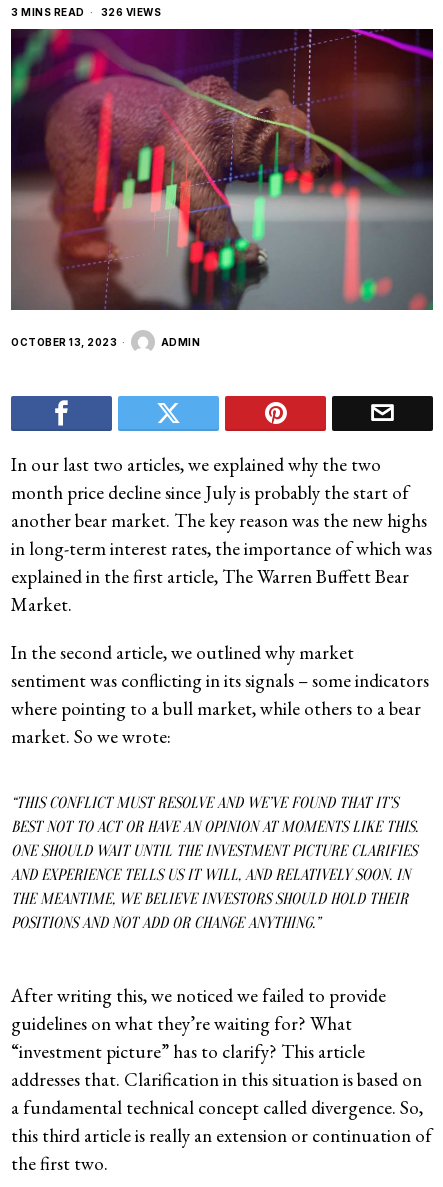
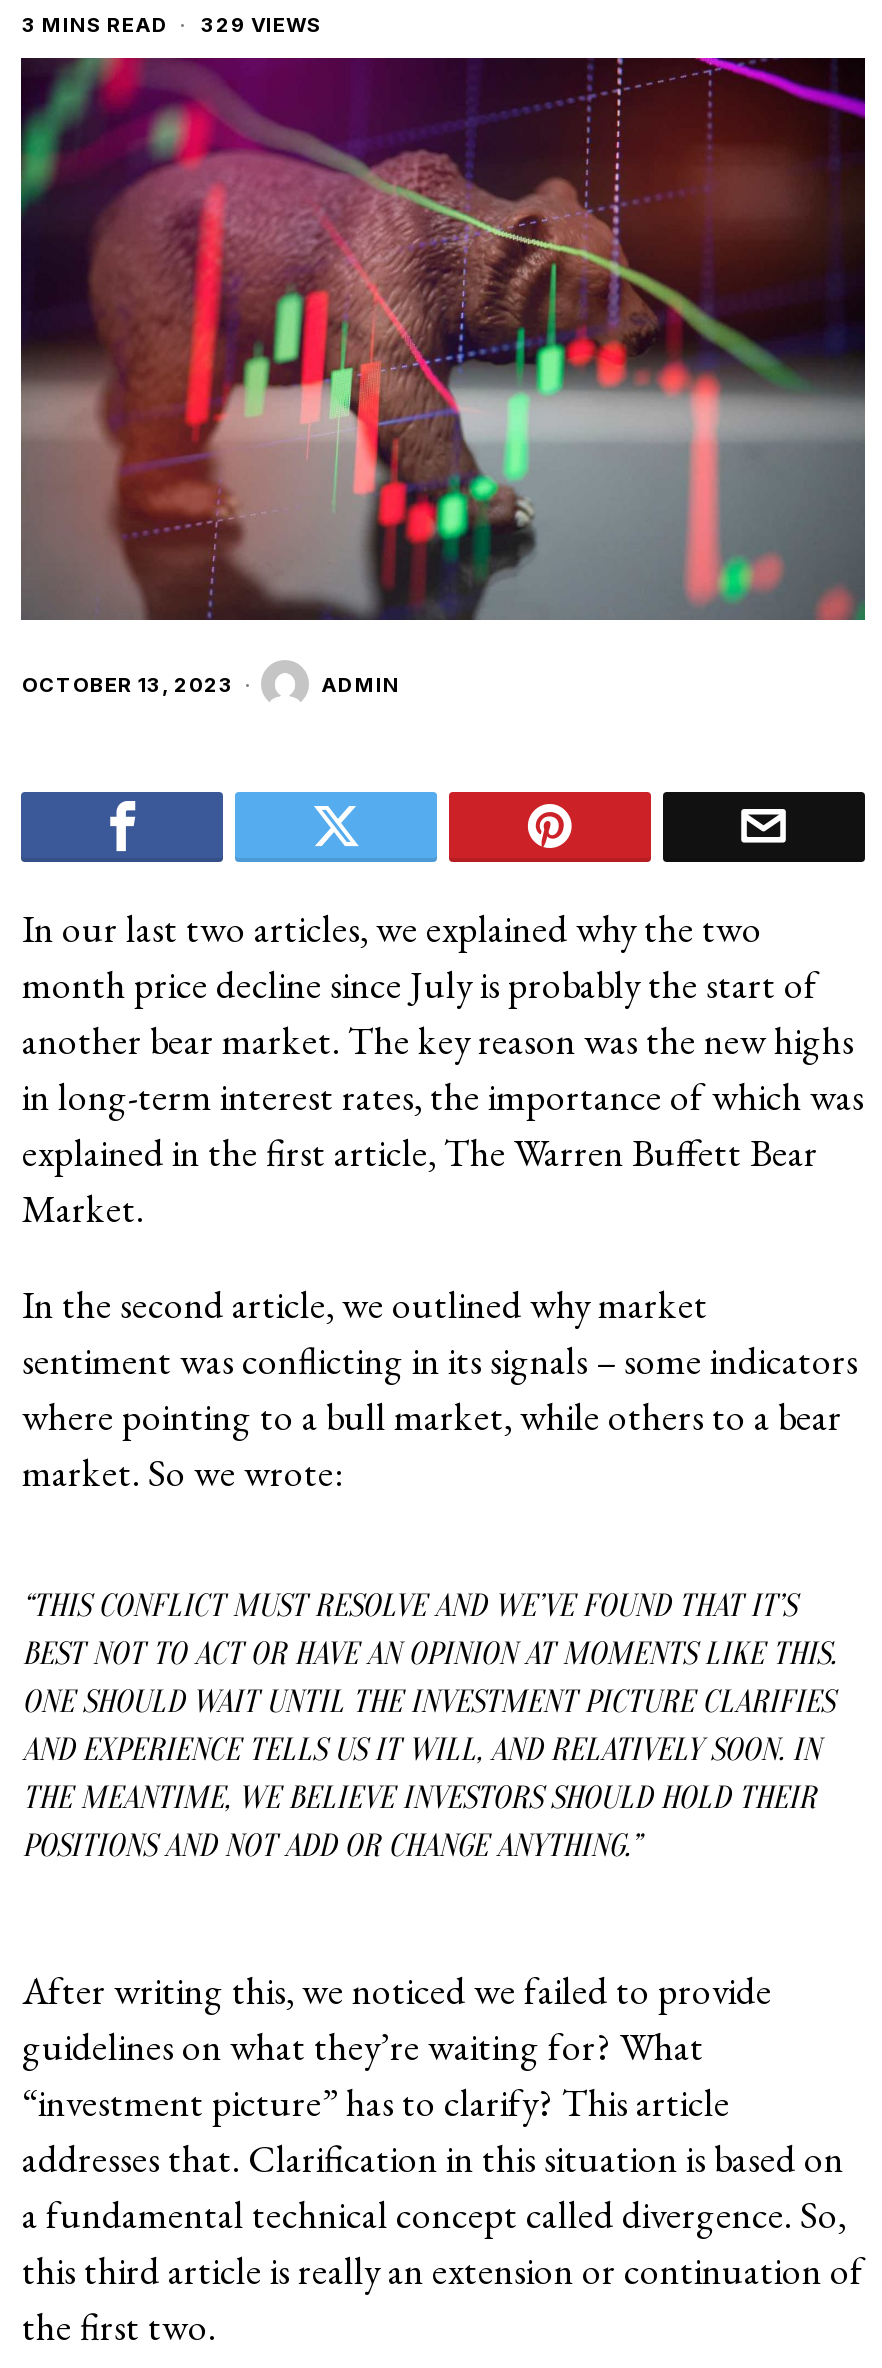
[11,6,161,18] 3 MINS READ 326 VIEWS -> [22,12,322,36] 3 MINS READ 329 VIEWS

